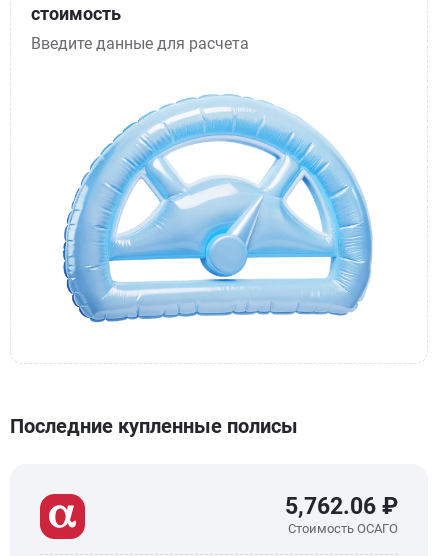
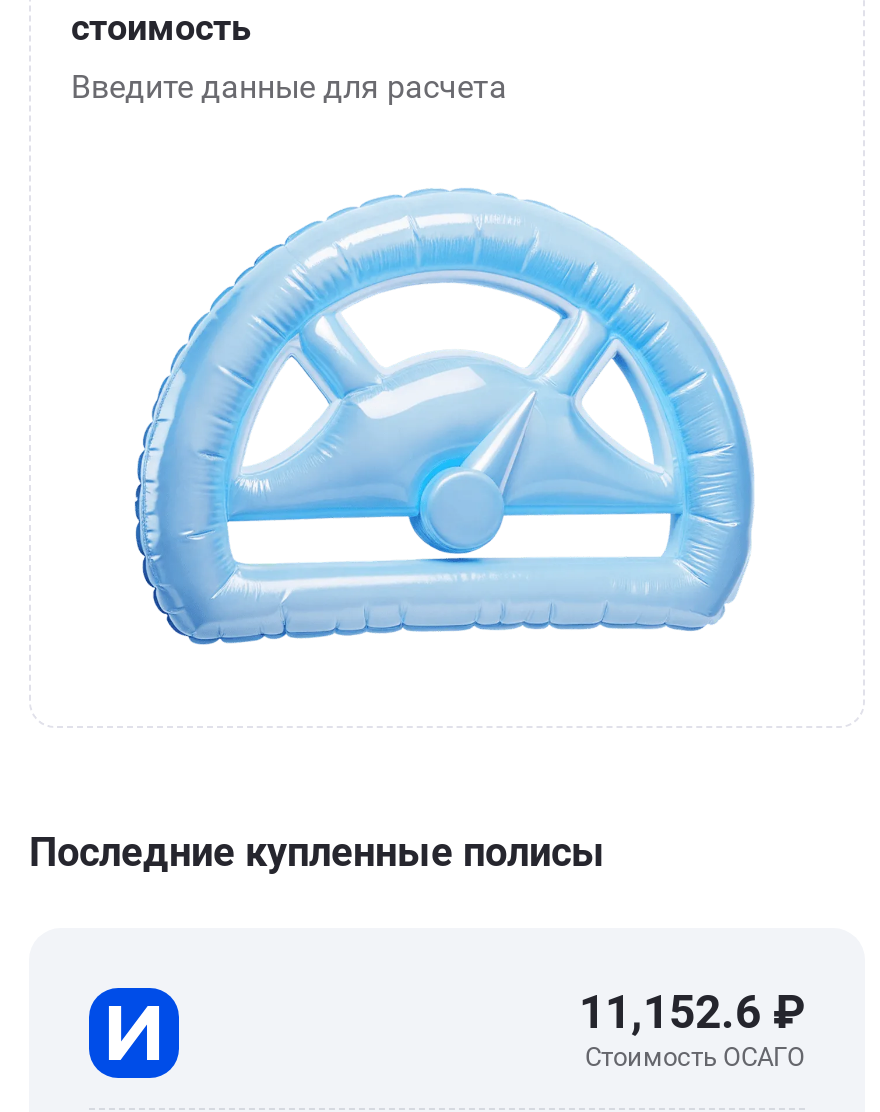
[39,493,86,540] [image] -> [87,986,181,1080] [image]
[285,493,398,520] 5,762.06 ₽ -> [579,986,805,1040] 11,152.6 ₽

